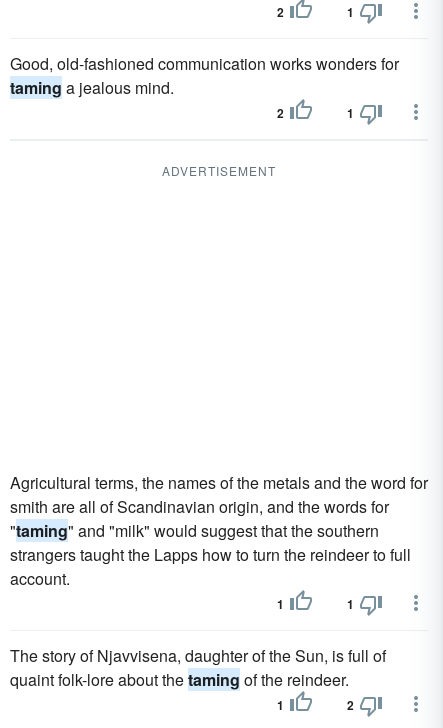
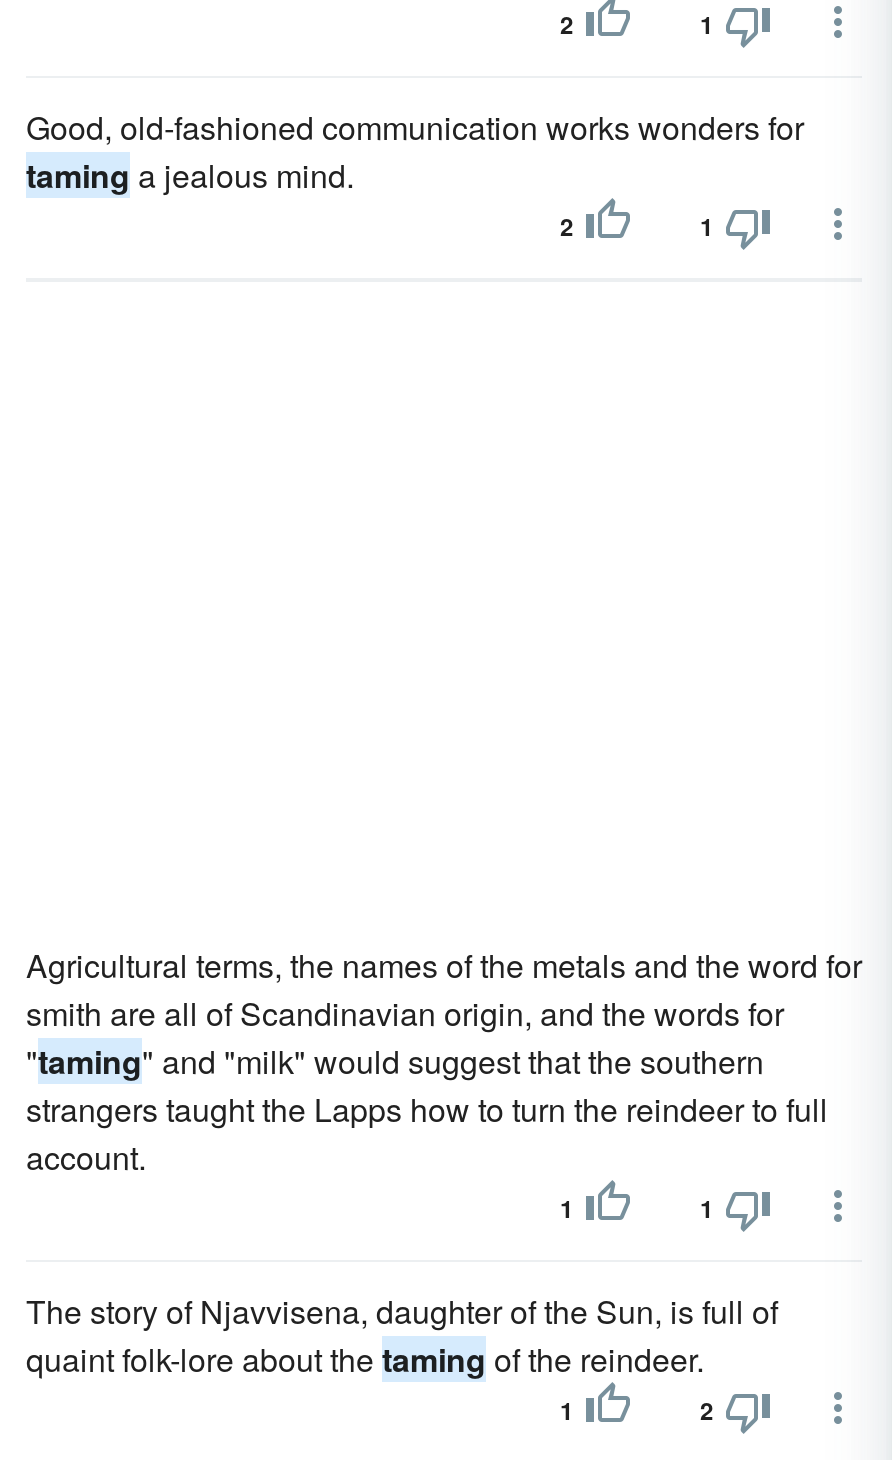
[162,162,276,179] ADVERTISEMENT -> none

